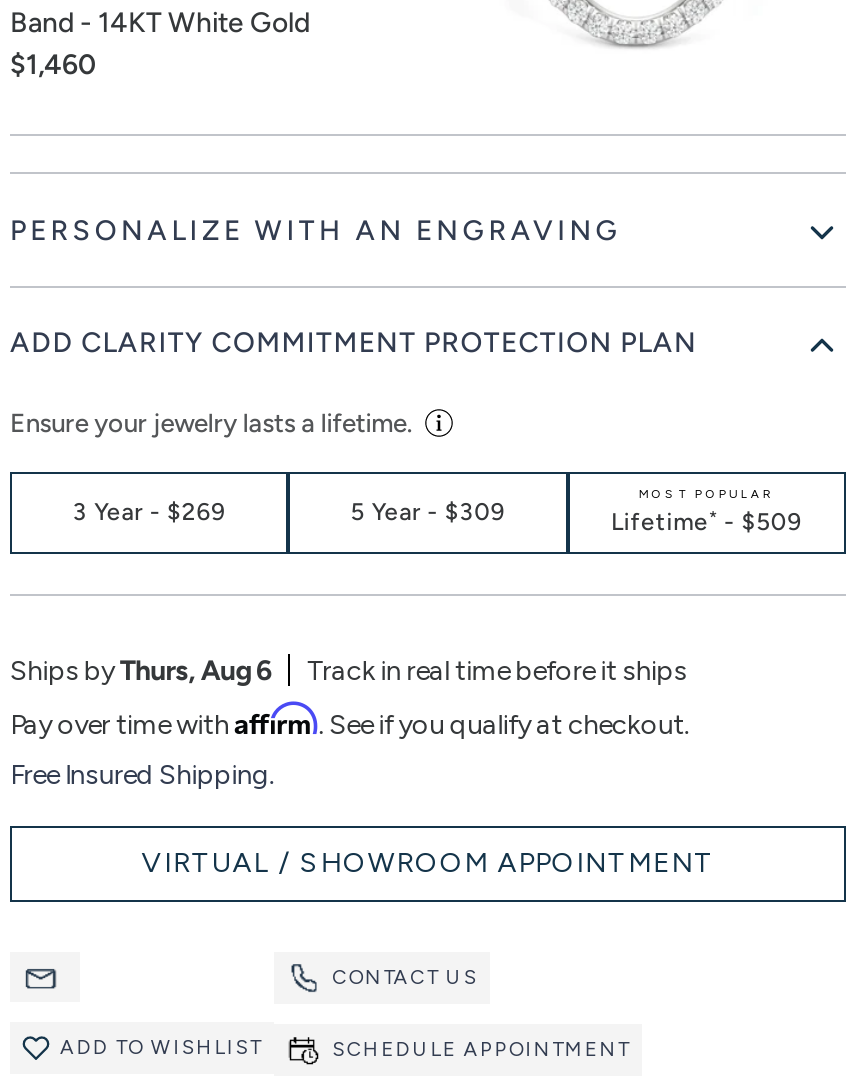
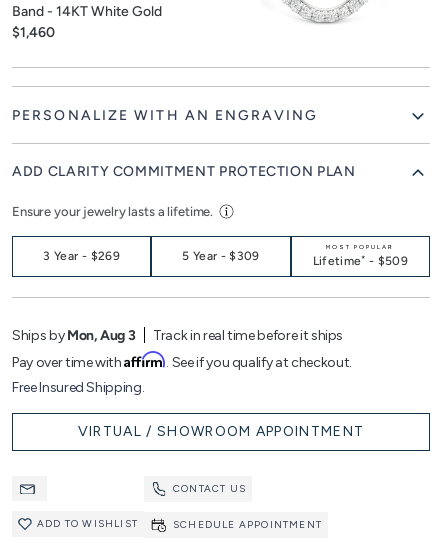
[10,654,271,688] Ships byThurs, Aug 6 -> [12,327,135,344] Ships byMon, Aug 3

